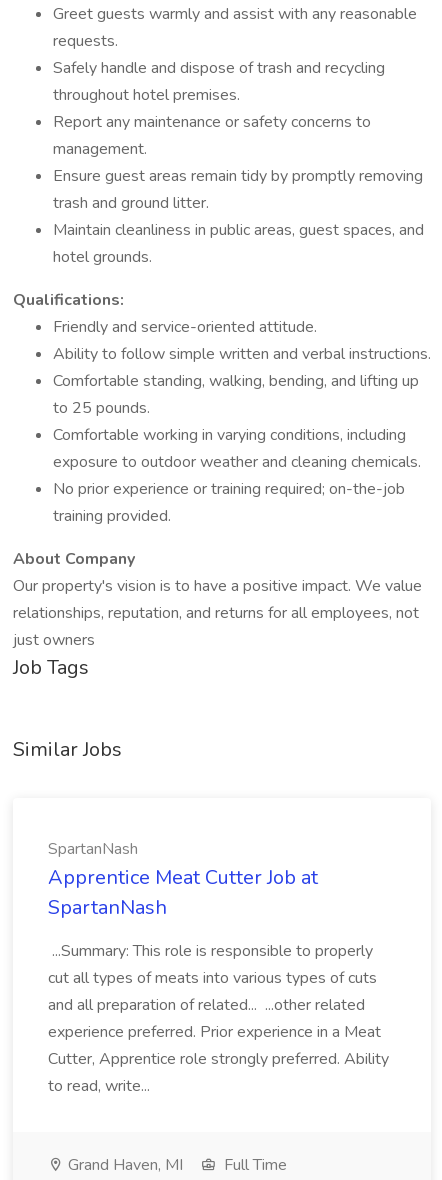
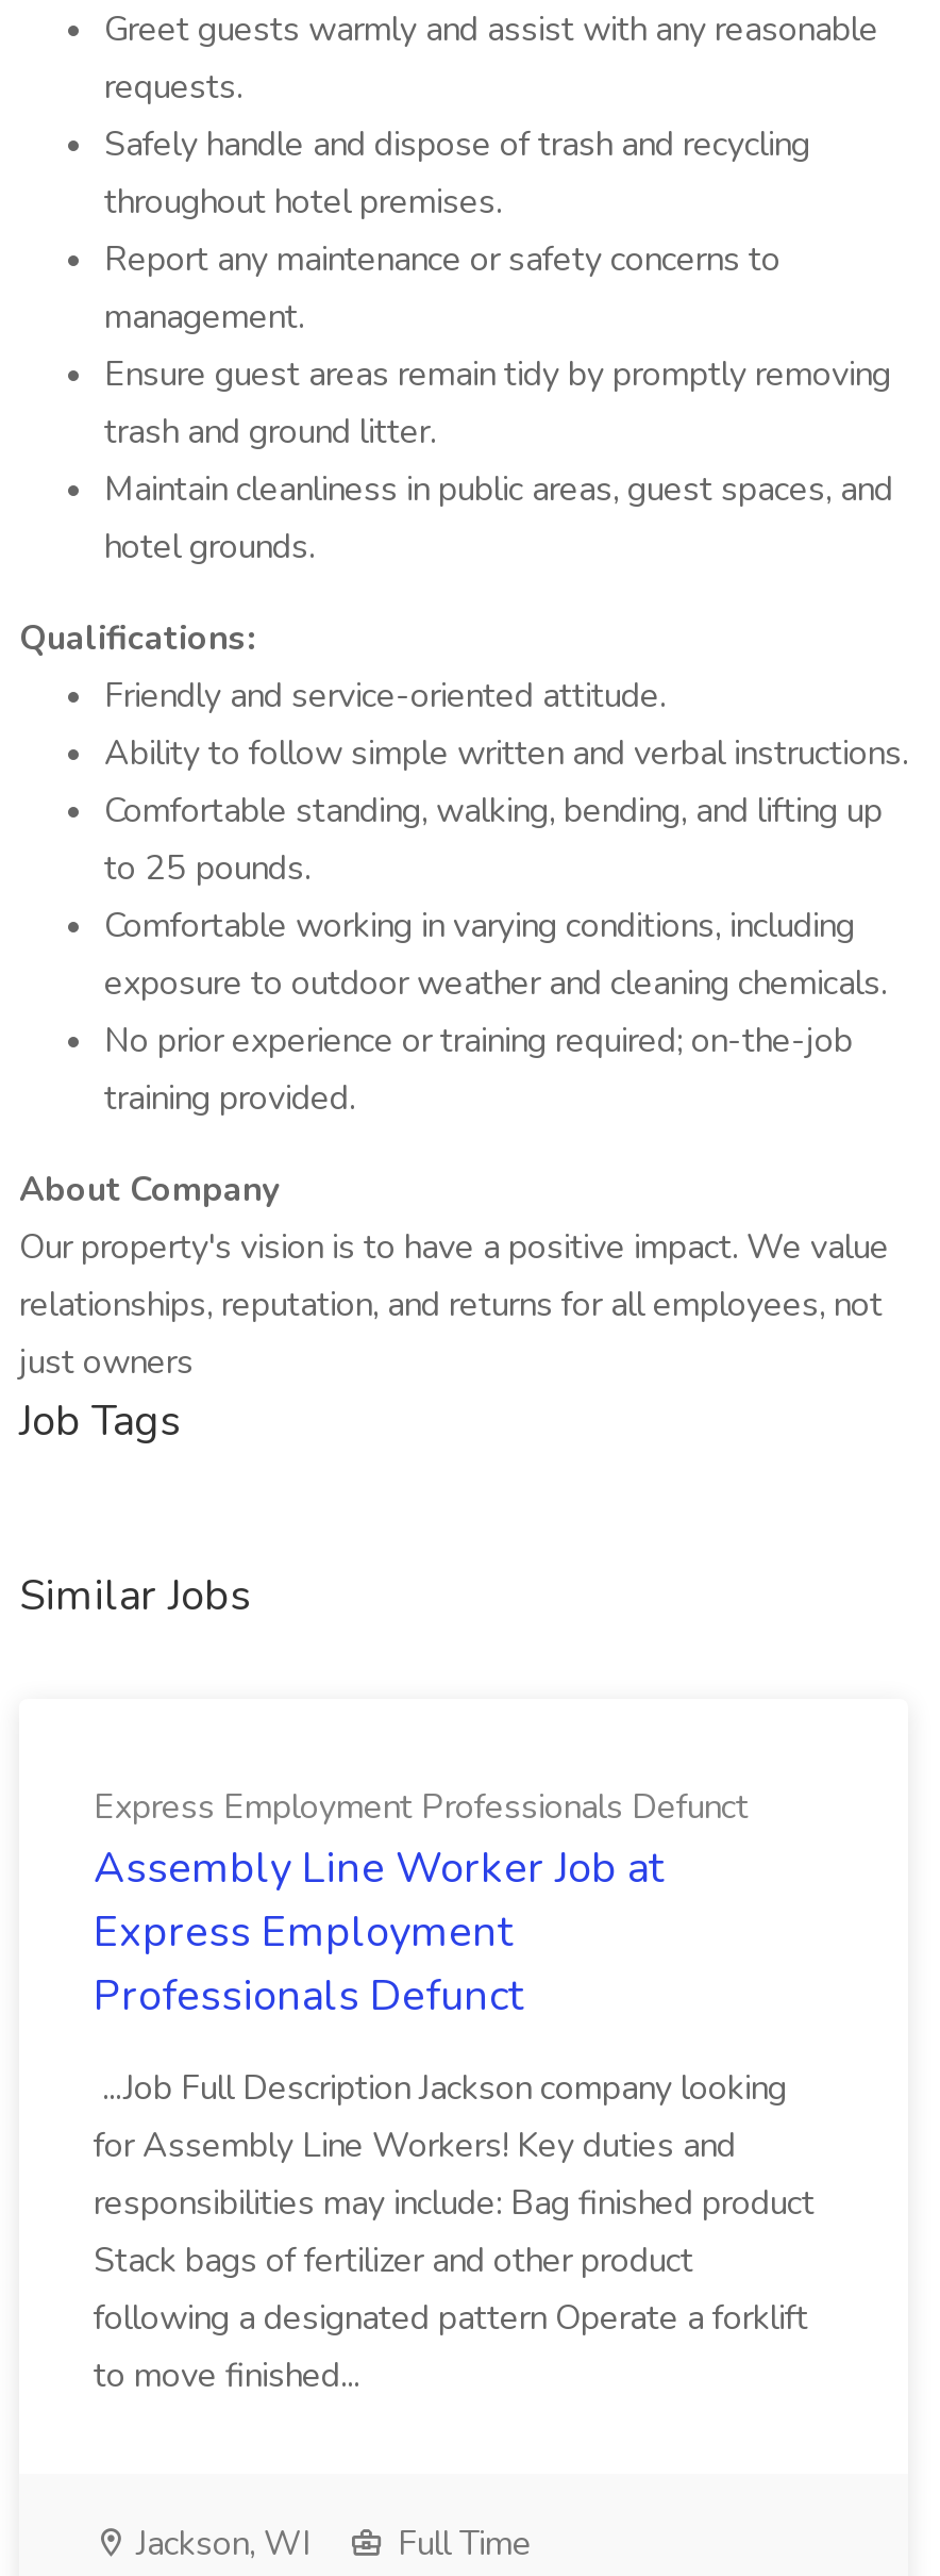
[48,838,318,921] SpartanNash | Apprentice Meat Cutter Job at | SpartanNash -> [94,1784,749,2025] Express Employment Professionals Defunct | Assembly Line Worker Job at | Express Employment | Professionals Defunct
[48,940,389,1097] ...Summary: This role is responsible to properly | cut all types of meats into various types of cuts | and all preparation of related... ...other related | experience preferred. Prior experience in a Meat | Cutter, Apprentice role strongly preferred. Ability | to read, write... -> [94,2065,815,2399] ...Job Full Description Jackson company looking | for Assembly Line Workers! Key duties and | responsibilities may include: Bag finished product | Stack bags of fertilizer and other product | following a designated pattern Operate a forklift | to move finished...
[64,1154,183,1176] Grand Haven, MI -> [128,2521,310,2567] Jackson, WI

